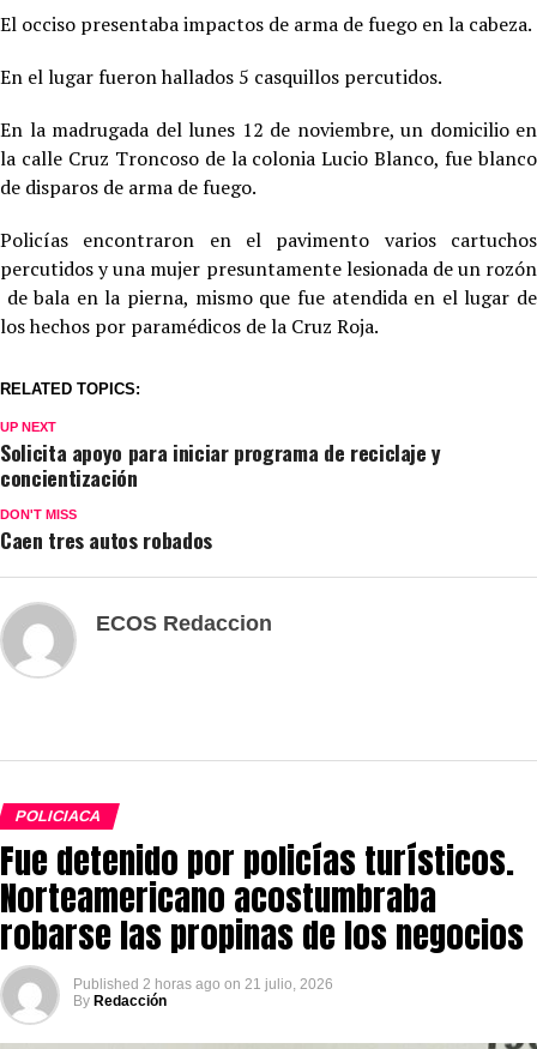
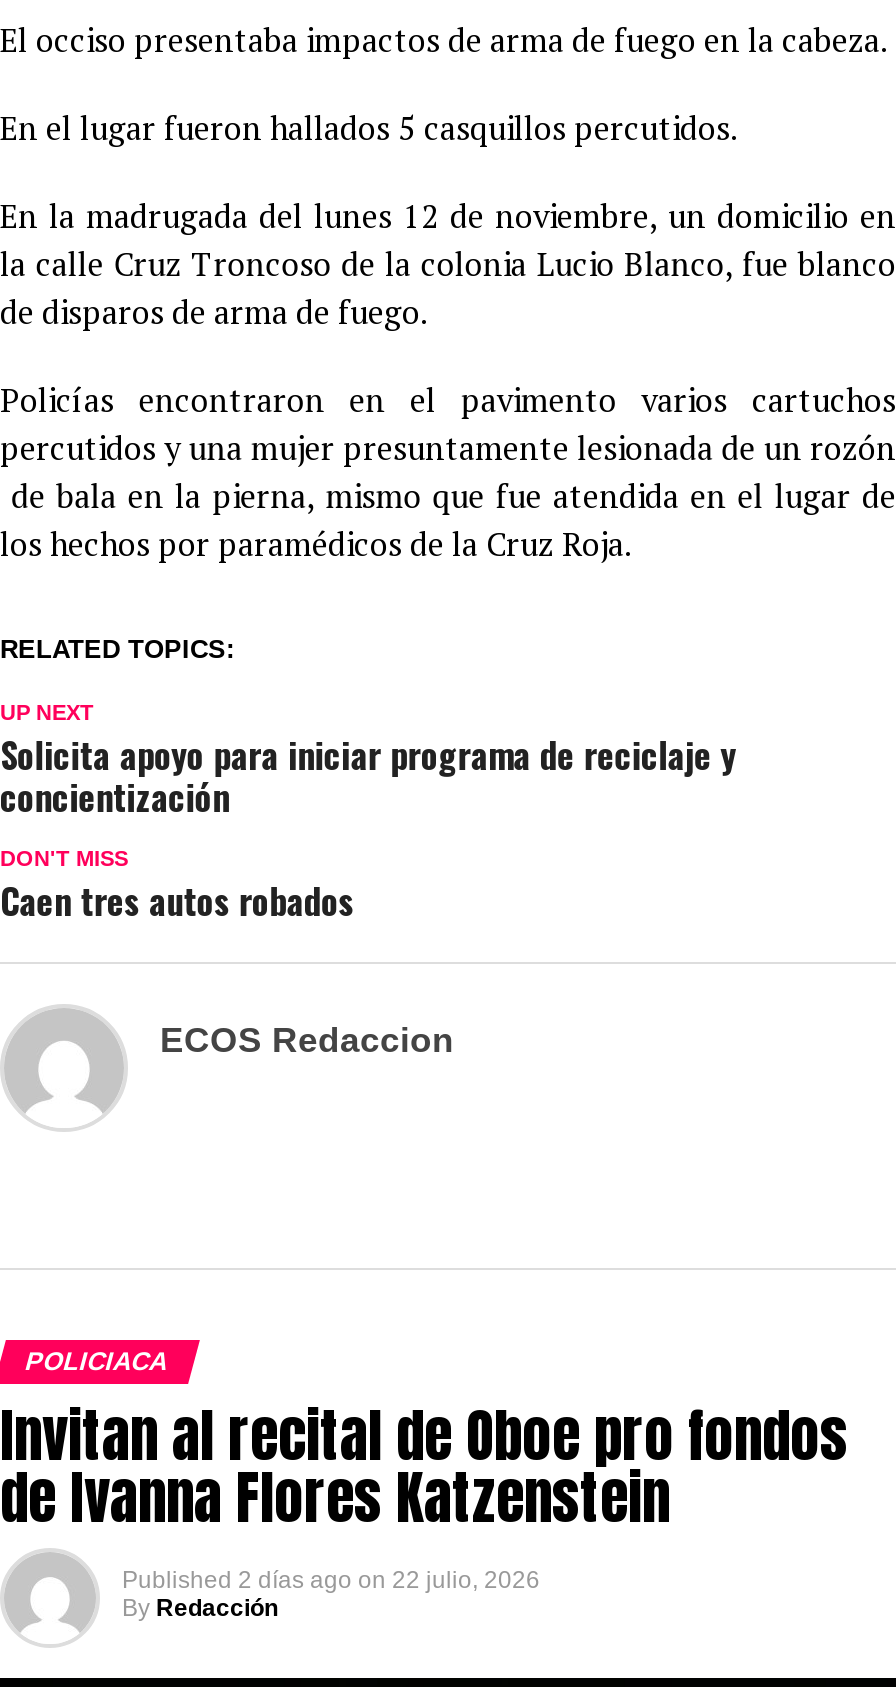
[0,834,532,993] Fue detenido por policías turísticos. | Norteamericano acostumbraba | robarse las propinas de los negocios | Published 2 horas ago on 21 julio, 2026 -> [0,1392,848,1594] Invitan al recital de Oboe pro fondos | de Ivanna Flores Katzenstein | Published 2 días ago on 22 julio, 2026

